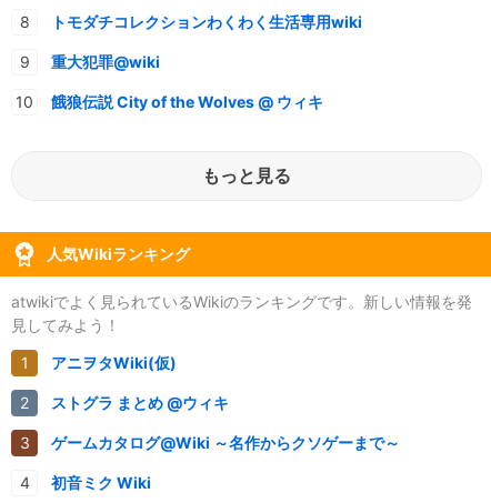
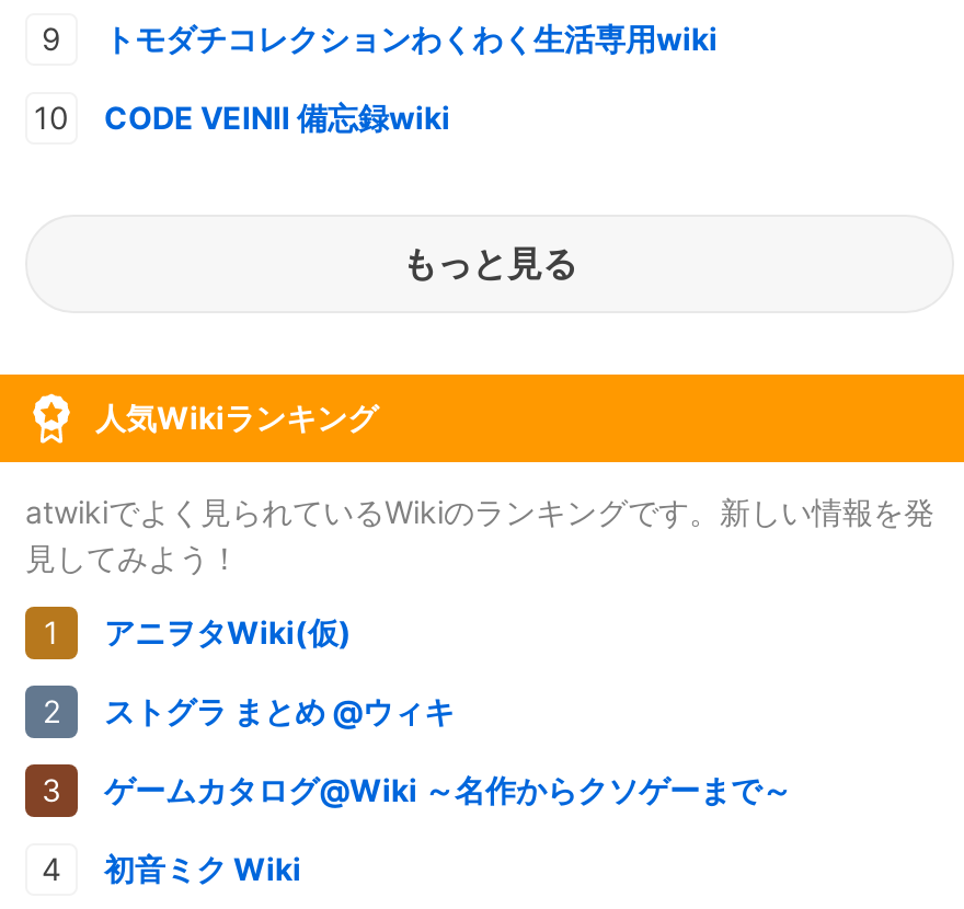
[51,52,323,111] 重大犯罪@wiki | 餓狼伝説 City of the Wolves @ ウィキ -> [104,98,450,135] CODE VEINⅡ 備忘録wiki

